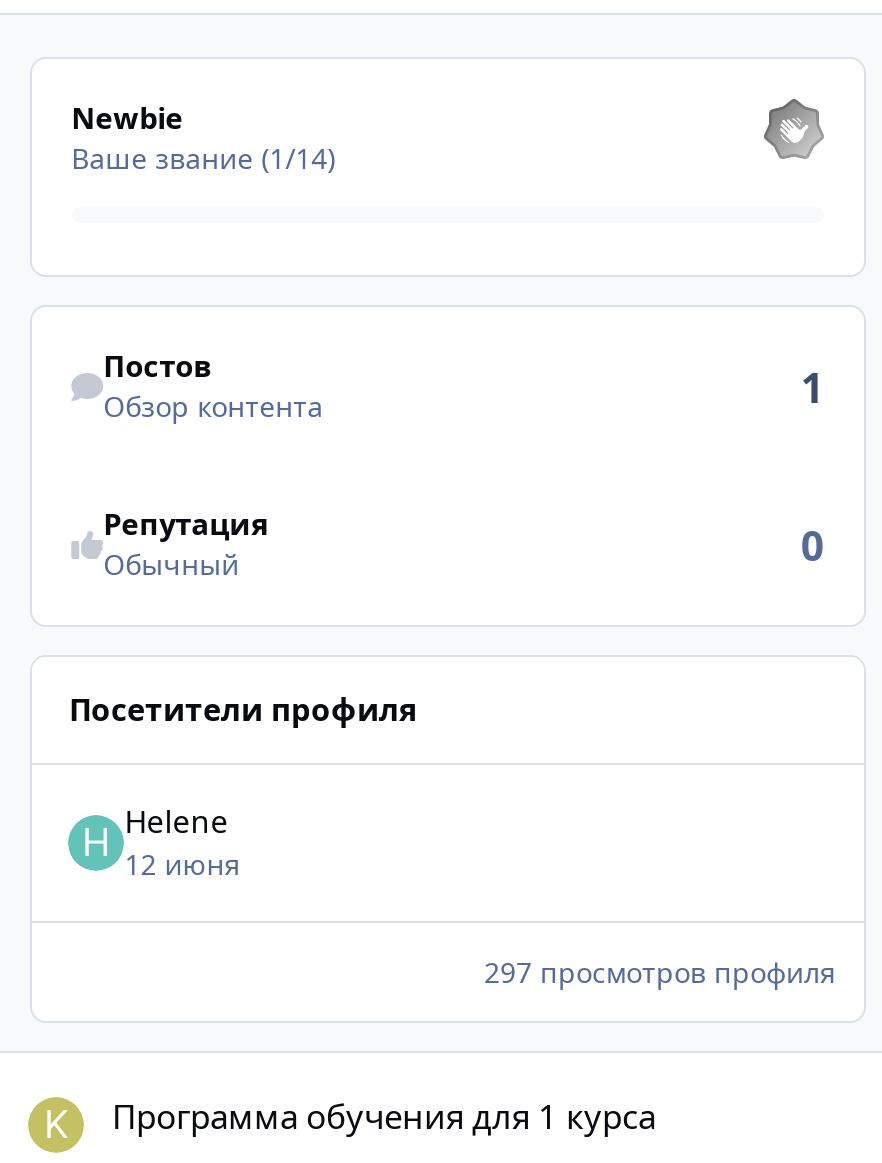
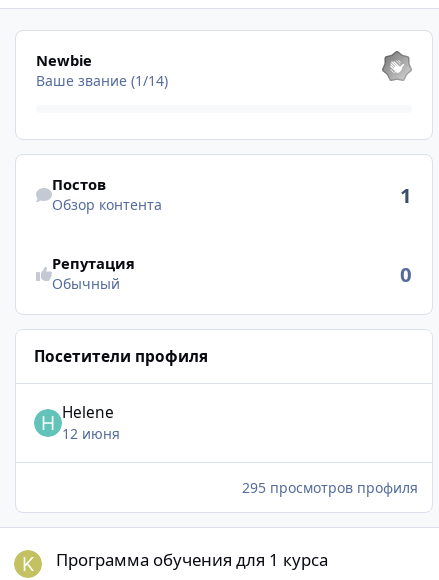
[484,953,836,991] 297 просмотров профиля -> [242,478,418,497] 295 просмотров профиля

